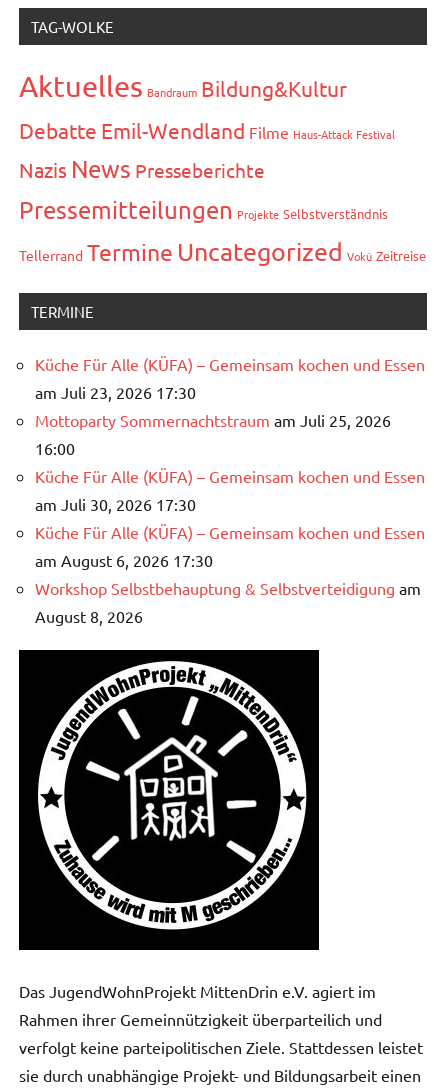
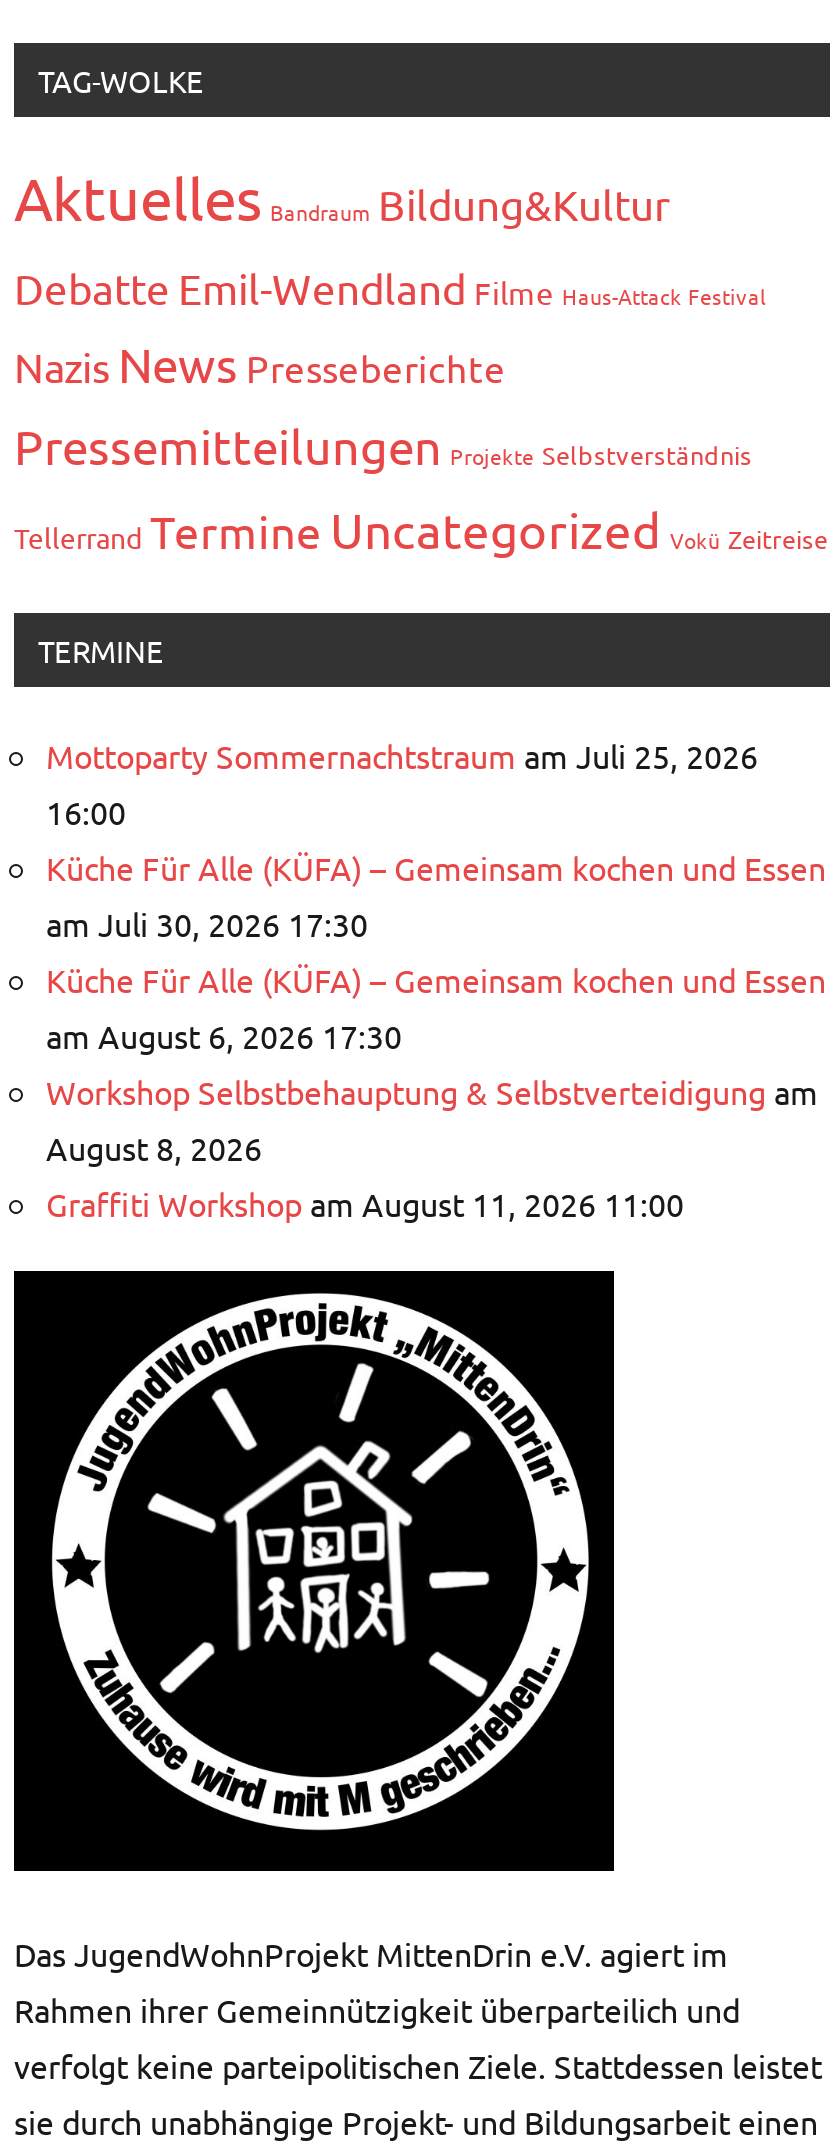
[35,354,425,402] Küche Für Alle (KÜFA) – Gemeinsam kochen und Essen | am Juli 23, 2026 17:30 -> none
moved [35,410,425,626] -> [46,736,826,1168]: Mottoparty Sommernachtstraum am Juli 25, 2026 | 16:00 | Küche Für Alle (KÜFA) – Gemeinsam kochen und Essen | am Juli 30, 2026 17:30 | Küche Für Alle (KÜFA) – Gemeinsam kochen und Essen | am August 6, 2026 17:30 | Workshop Selbstbehauptung & Selbstverteidigung am | August 8, 2026
none -> [46,1184,684,1224] Graffiti Workshop am August 11, 2026 11:00

